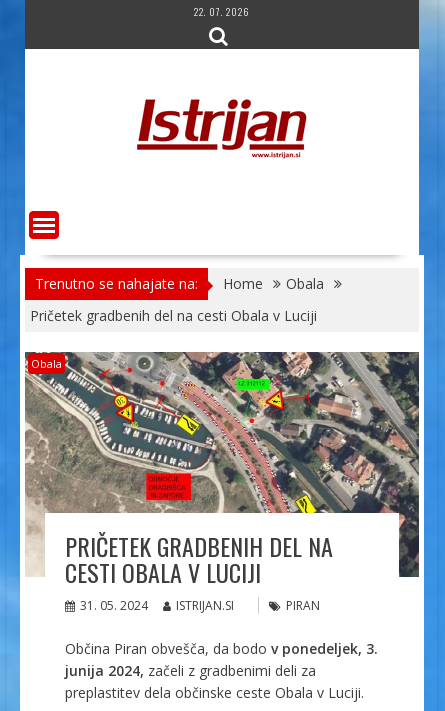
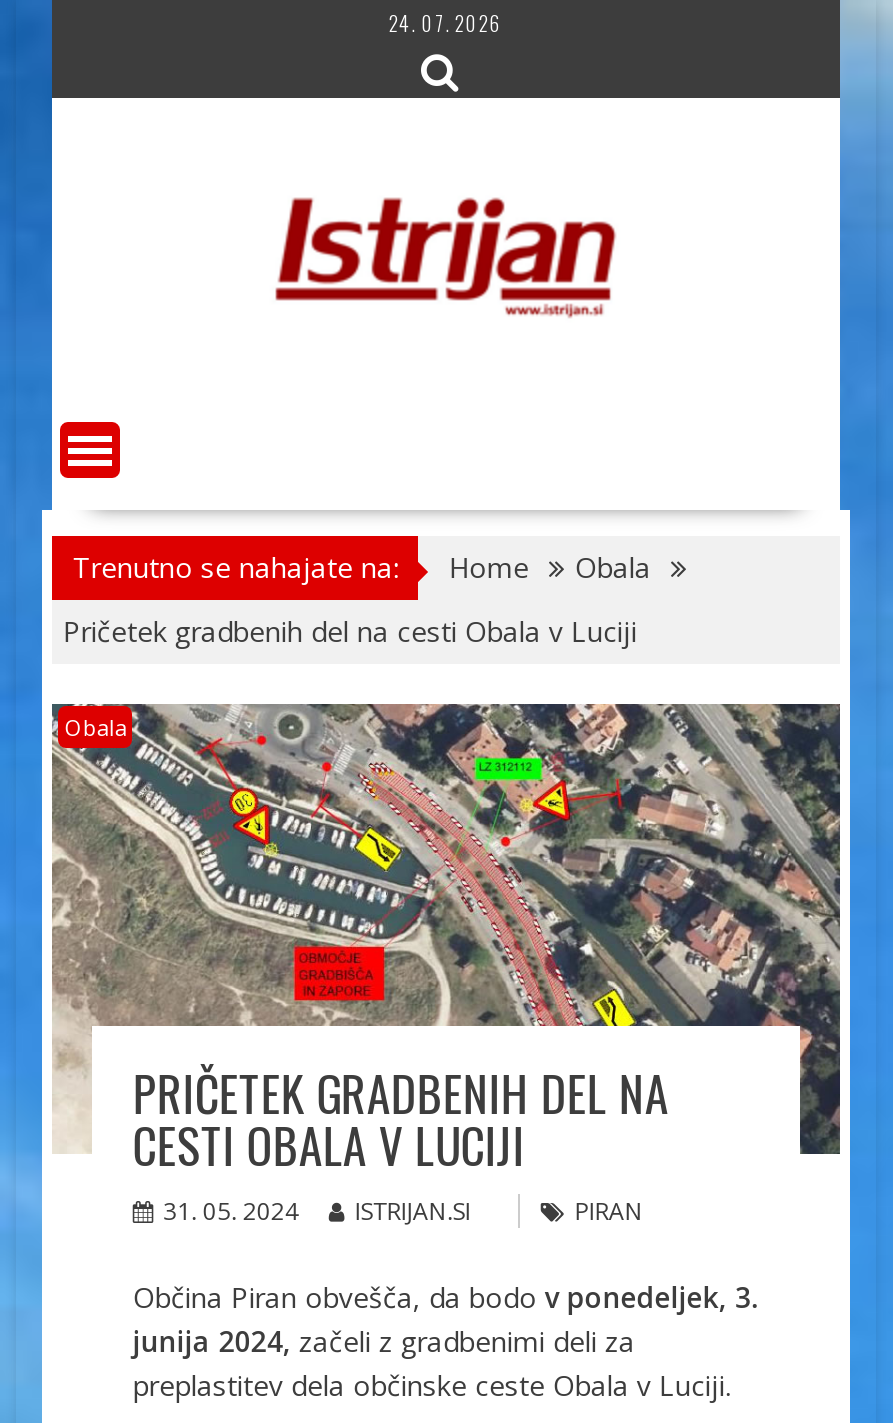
[194,4,250,19] 22. 07. 2026 -> [389,8,503,38] 24. 07. 2026

